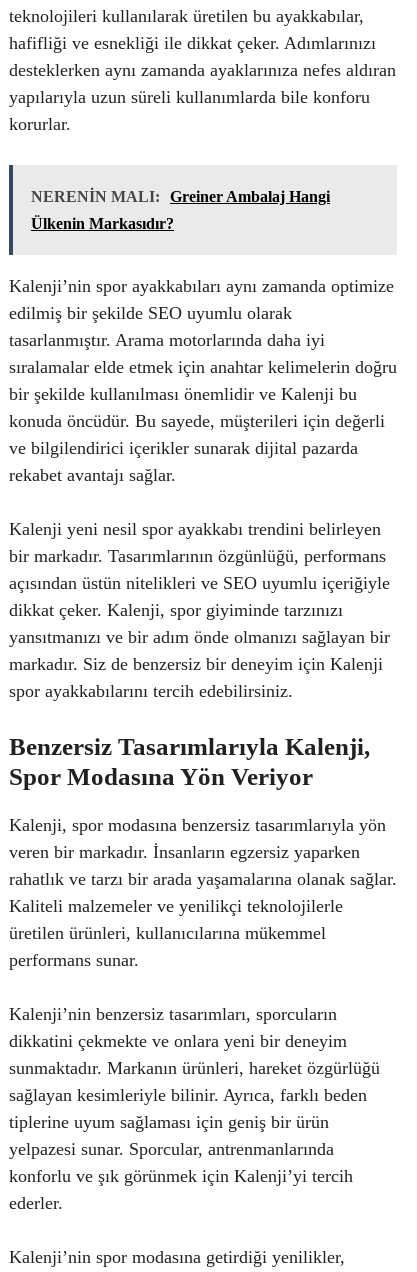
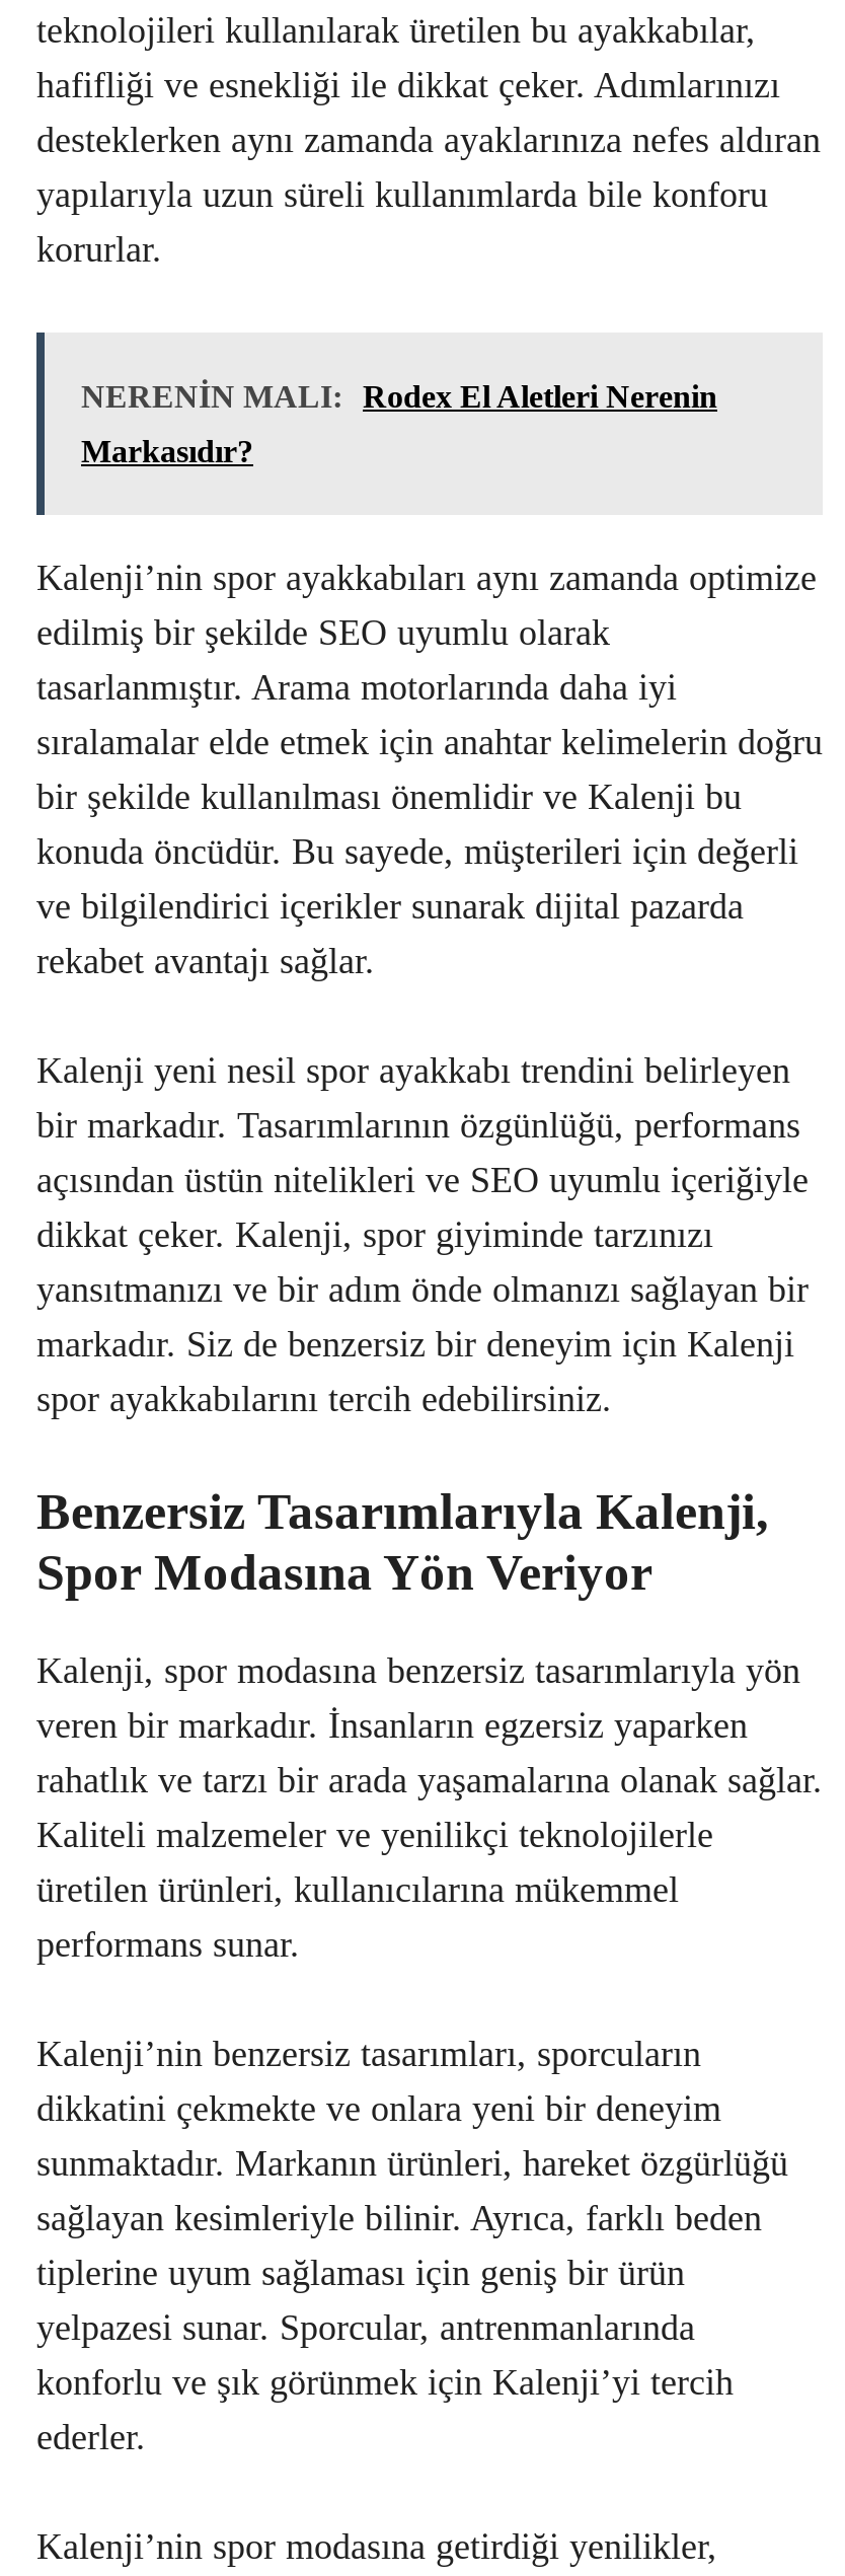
[31,187,330,204] NERENİN MALI: Greiner Ambalaj Hangi -> [81,378,717,413] NERENİN MALI: Rodex El Aletleri Nerenin
[31,214,174,231] Ülkenin Markasıdır? -> [81,433,253,467] Markasıdır?

